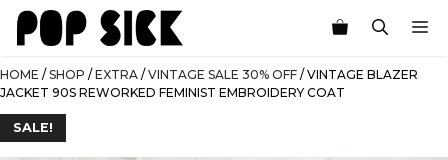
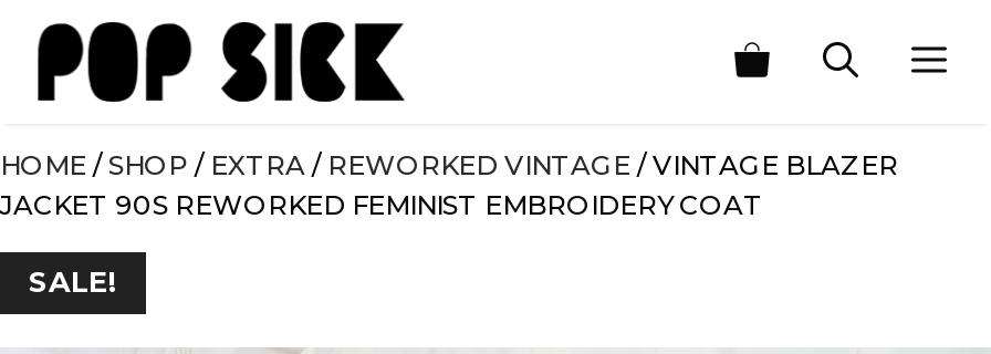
[0,67,418,82] HOME / SHOP / EXTRA / VINTAGE SALE 30% OFF / VINTAGE BLAZER -> [0,148,898,181] HOME / SHOP / EXTRA / REWORKED VINTAGE / VINTAGE BLAZER

